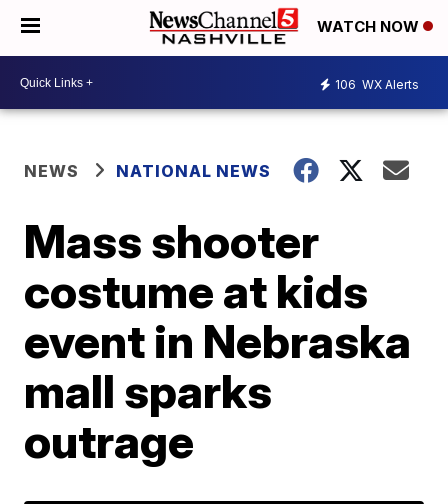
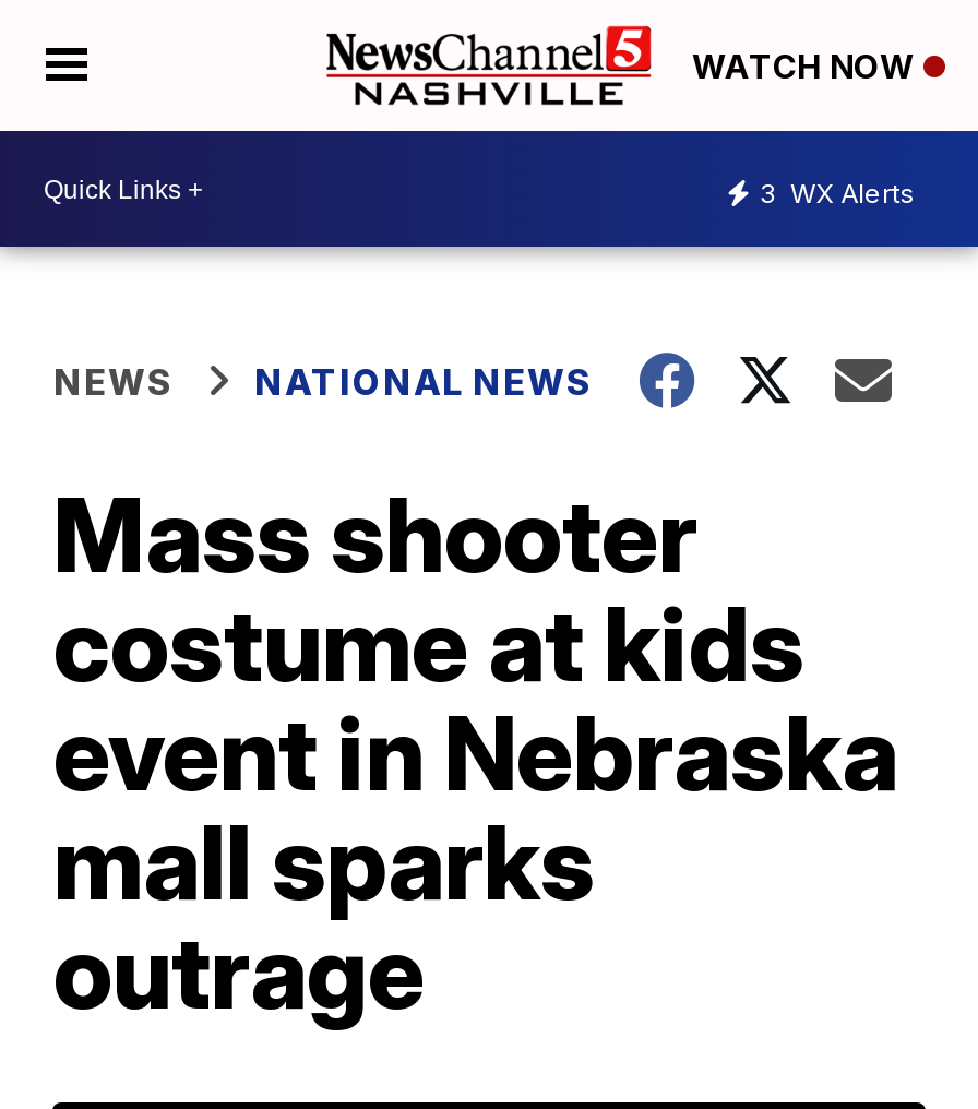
[335,76,419,91] 106 WX Alerts -> [760,176,915,208] 3 WX Alerts

